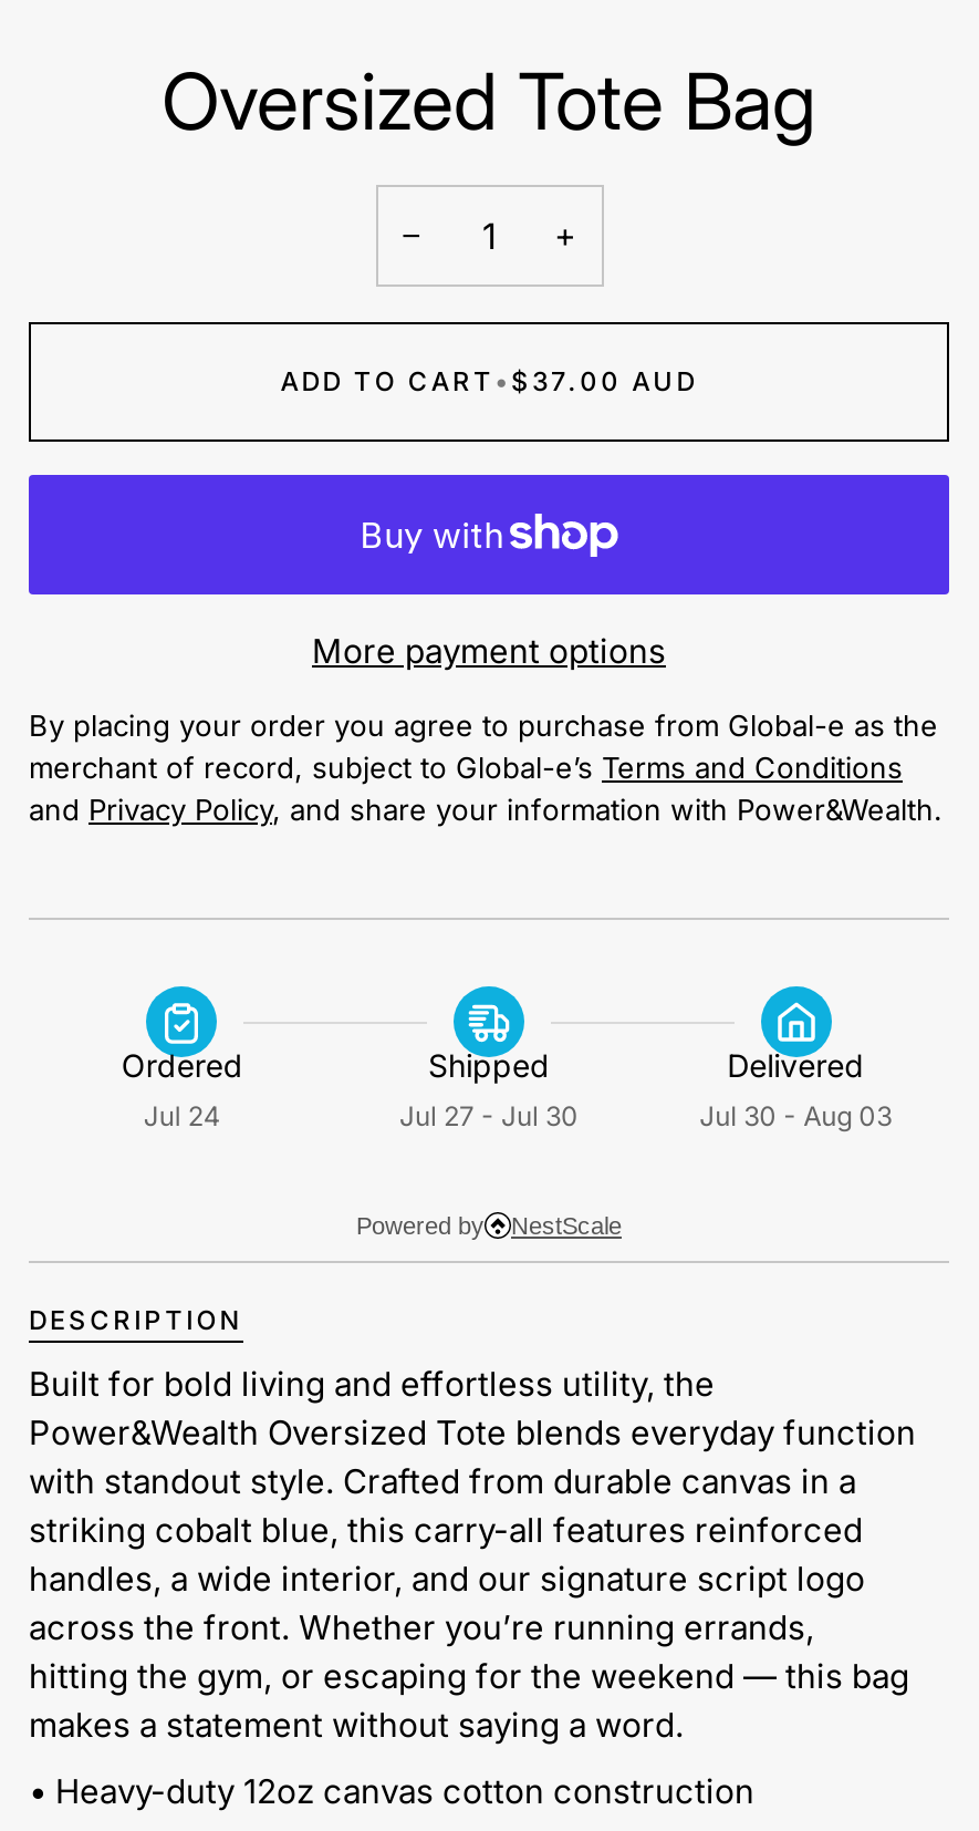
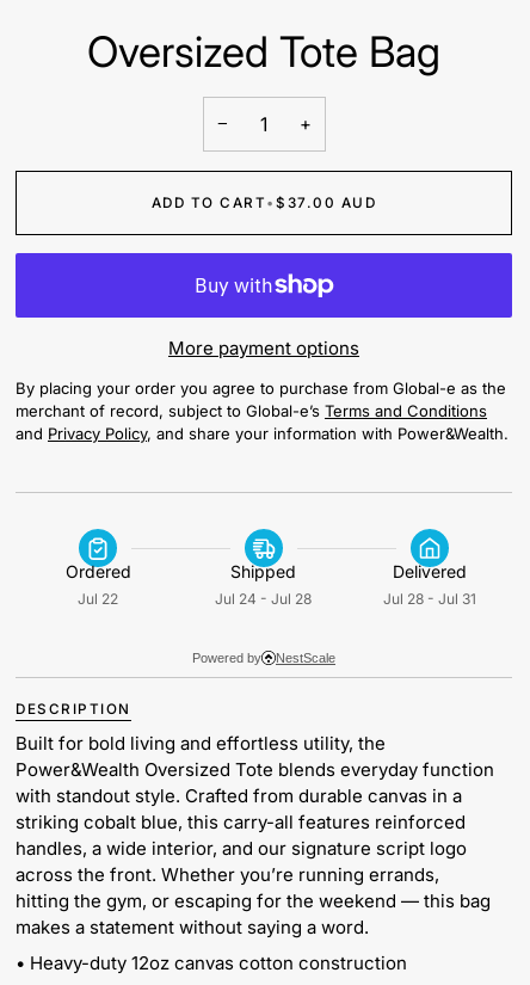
[143,1100,221,1133] Jul 24 -> [78,590,119,608] Jul 22
[399,1100,579,1133] Jul 27 - Jul 30 -> [215,590,312,608] Jul 24 - Jul 28
[699,1100,892,1133] Jul 30 - Aug 03 -> [383,590,476,608] Jul 28 - Jul 31

